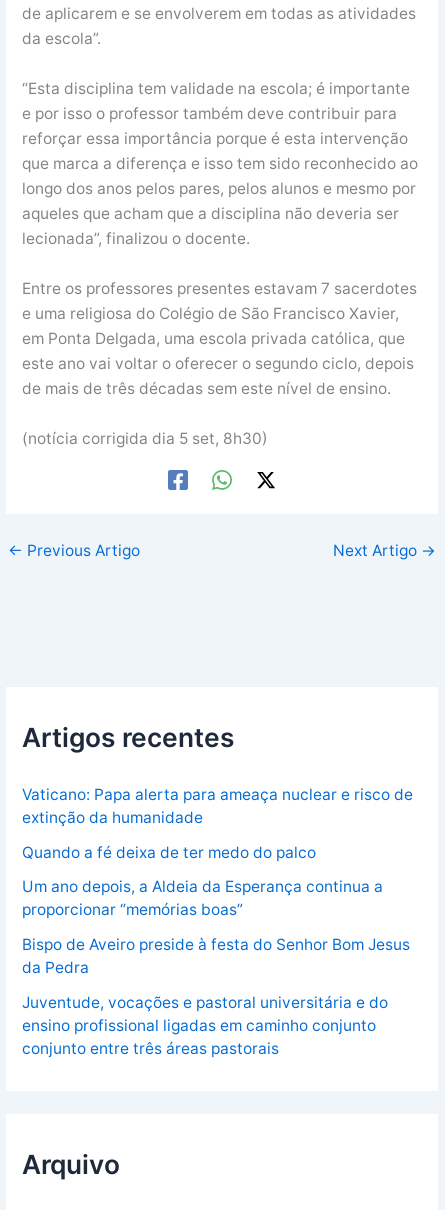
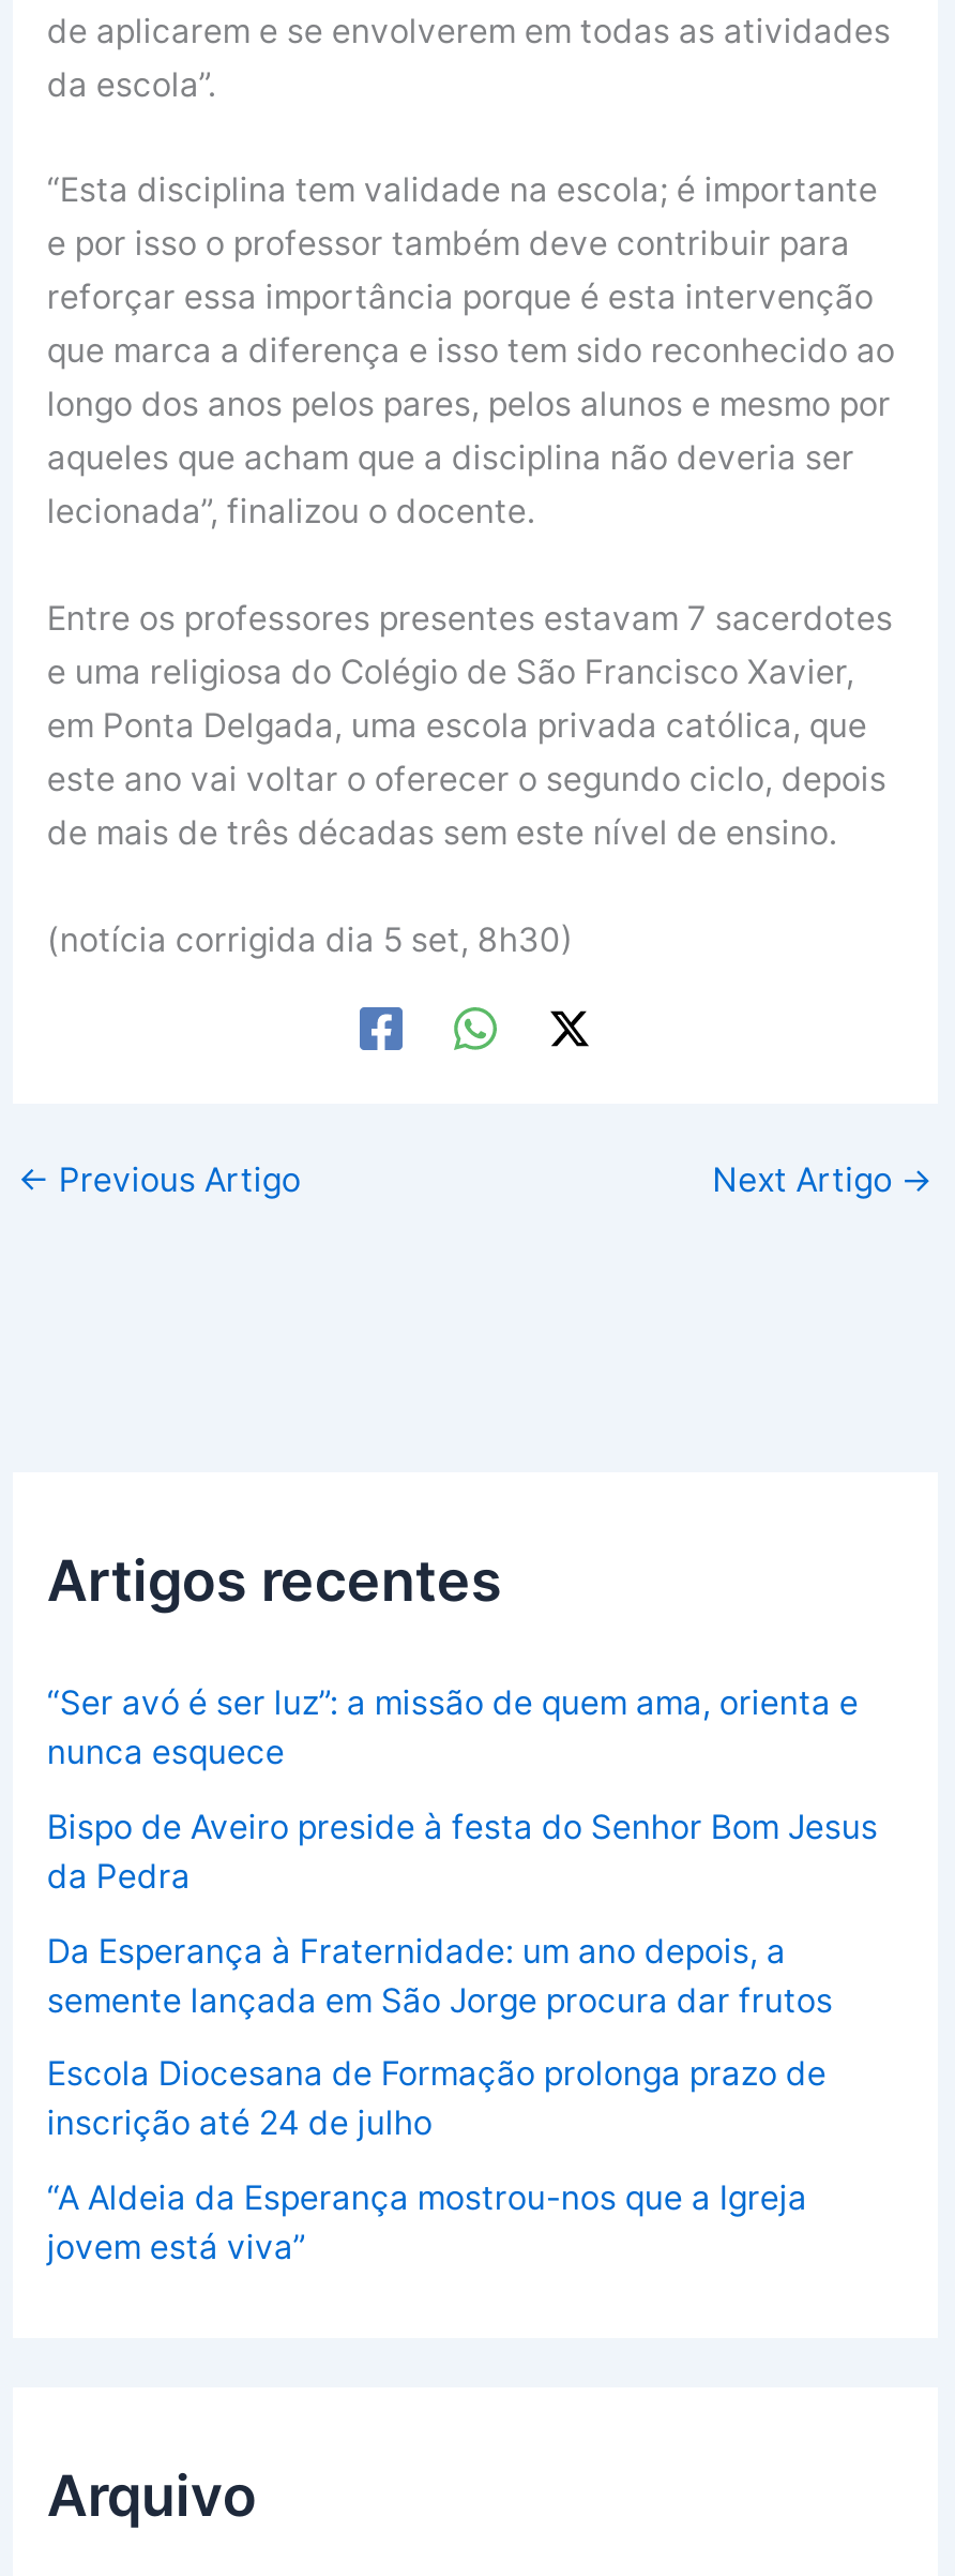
[22,785,413,919] Vaticano: Papa alerta para ameaça nuclear e risco de | extinção da humanidade | Quando a fé deixa de ter medo do palco | Um ano depois, a Aldeia da Esperança continua a | proporcionar “memórias boas” -> [47,1683,858,1773] “Ser avó é ser luz”: a missão de quem ama, orienta e | nunca esquece
moved [22,935,410,977] -> [47,1806,878,1896]: Bispo de Aveiro preside à festa do Senhor Bom Jesus | da Pedra
[22,993,388,1058] Juventude, vocações e pastoral universitária e do | ensino profissional ligadas em caminho conjunto | conjunto entre três áreas pastorais -> [47,1929,833,2267] Da Esperança à Fraternidade: um ano depois, a | semente lançada em São Jorge procura dar frutos | Escola Diocesana de Formação prolonga prazo de | inscrição até 24 de julho | “A Aldeia da Esperança mostrou-nos que a Igreja | jovem está viva”

